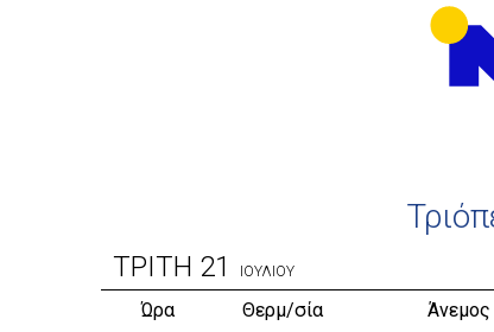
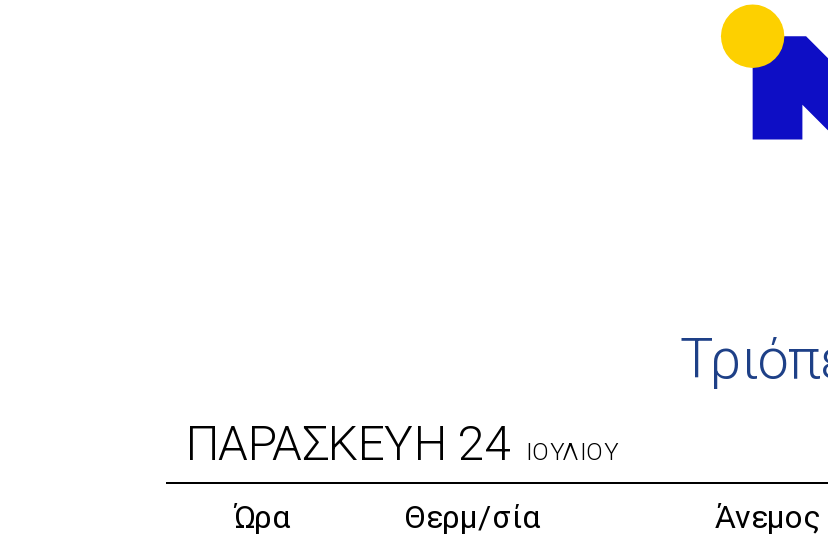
[113,250,294,283] ΤΡΙΤΗ 21 ΙΟΥΛΙΟΥ -> [186,416,618,472] ΠΑΡΑΣΚΕΥΗ 24 ΙΟΥΛΙΟΥ

